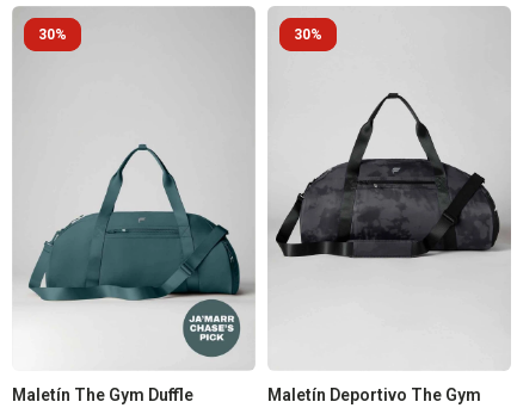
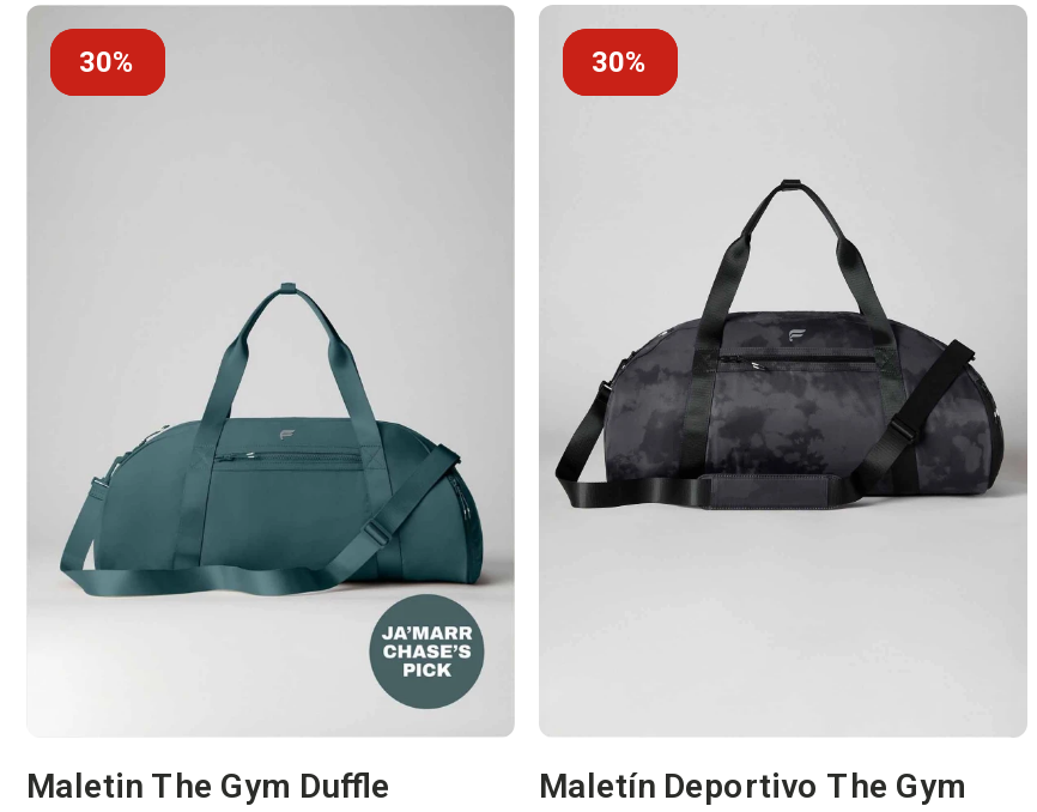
[12,385,193,404] Maletín The Gym Duffle -> [26,766,390,805] Maletin The Gym Duffle

